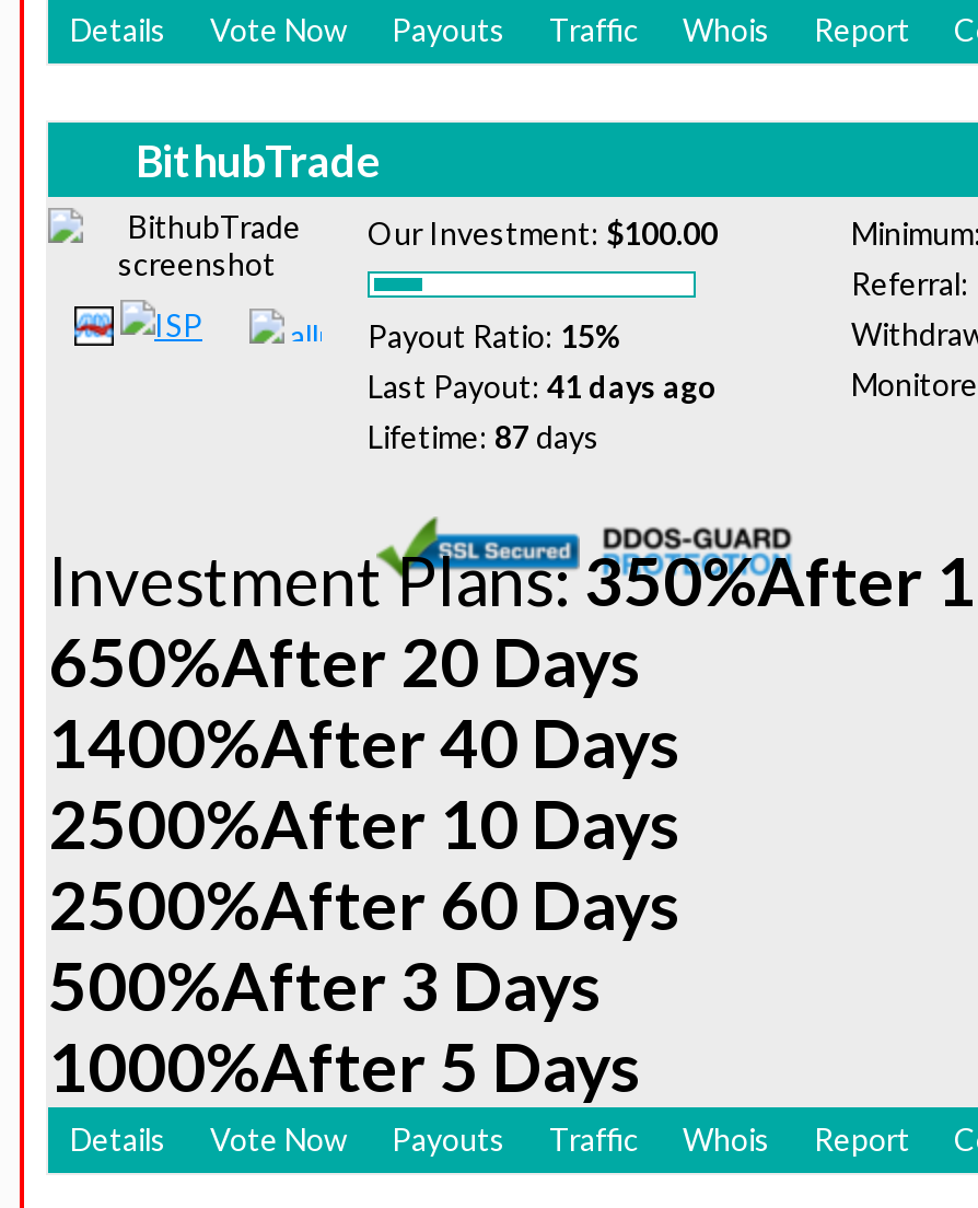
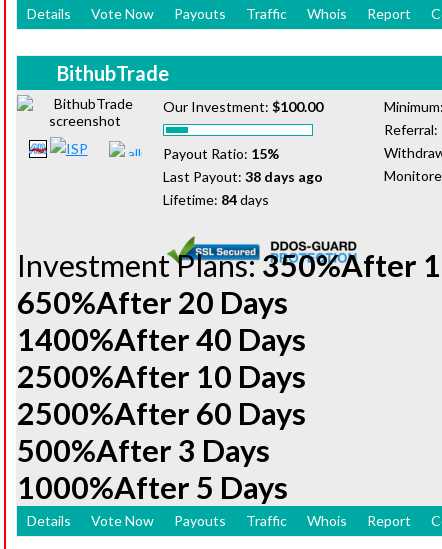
[368,368,718,405] Last Payout: 41 days ago -> [163,168,323,185] Last Payout: 38 days ago
[368,418,599,455] Lifetime: 87 days -> [163,191,269,208] Lifetime: 84 days

